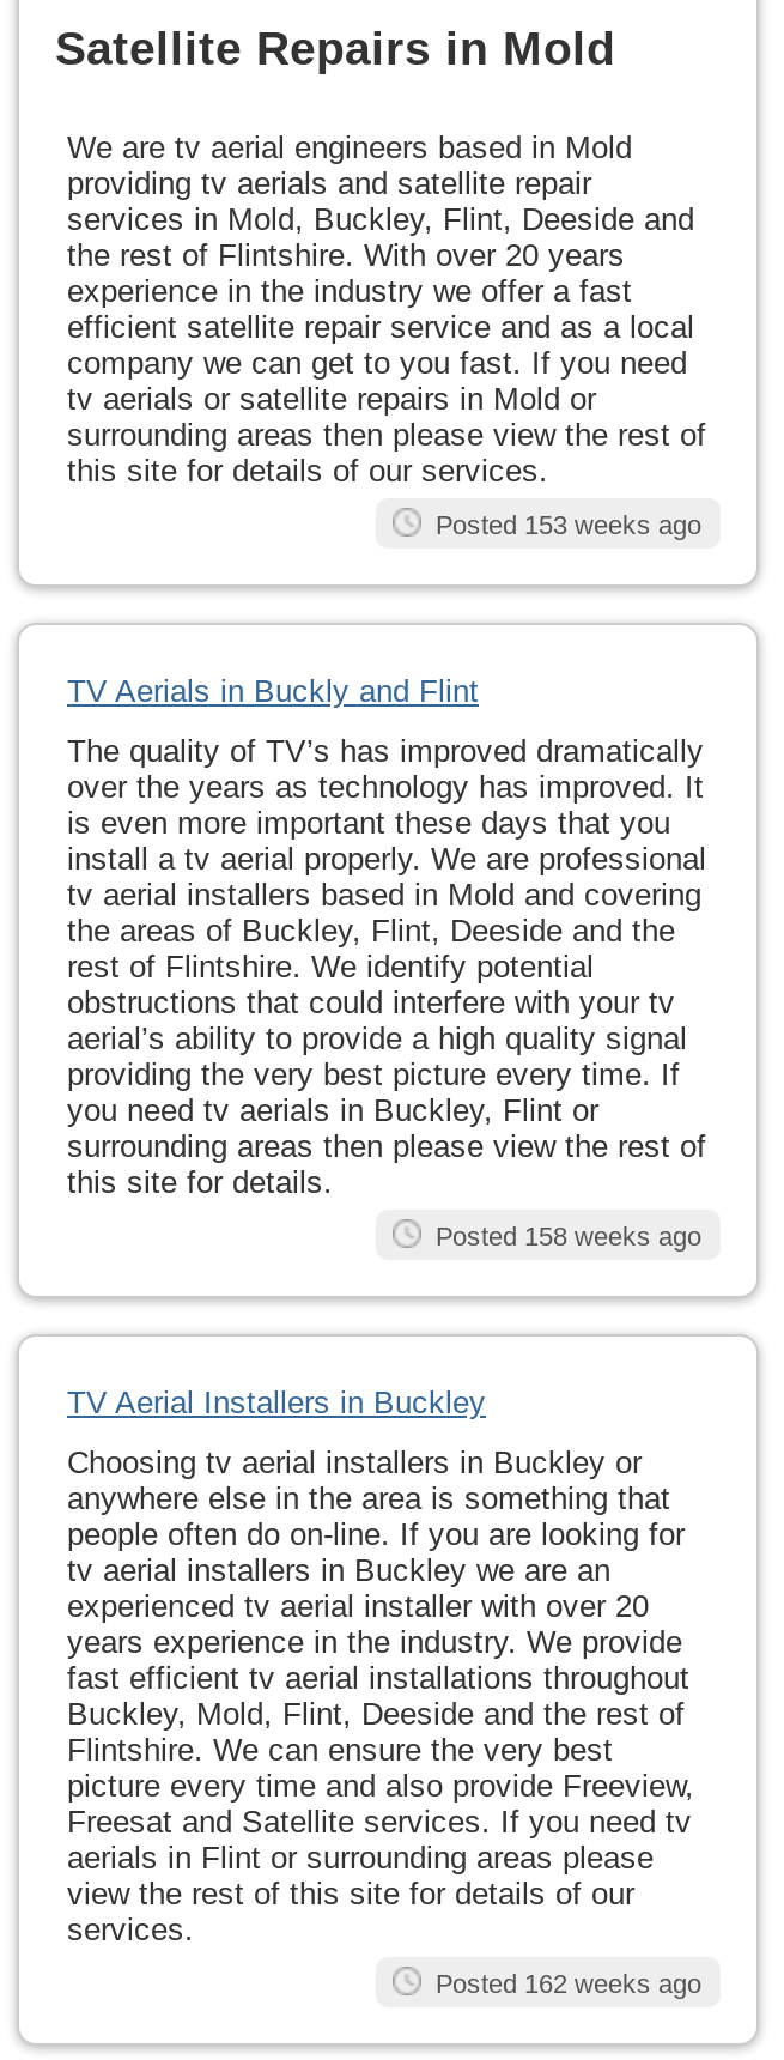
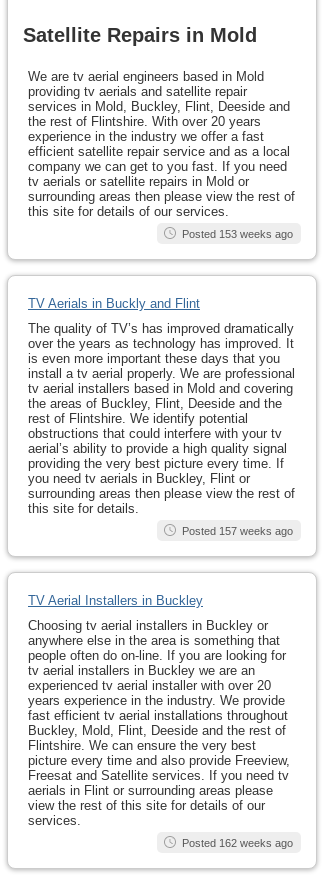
[436,1220,701,1249] Posted 158 weeks ago -> [182,524,293,536] Posted 157 weeks ago

